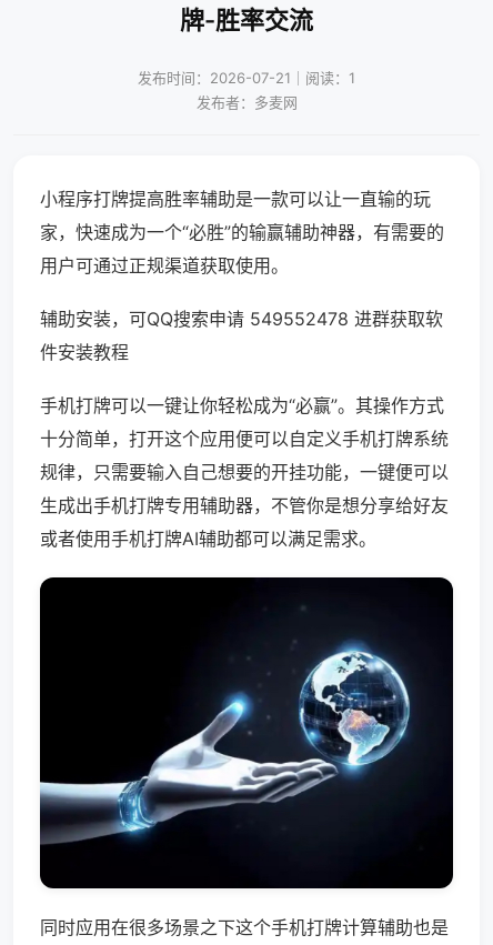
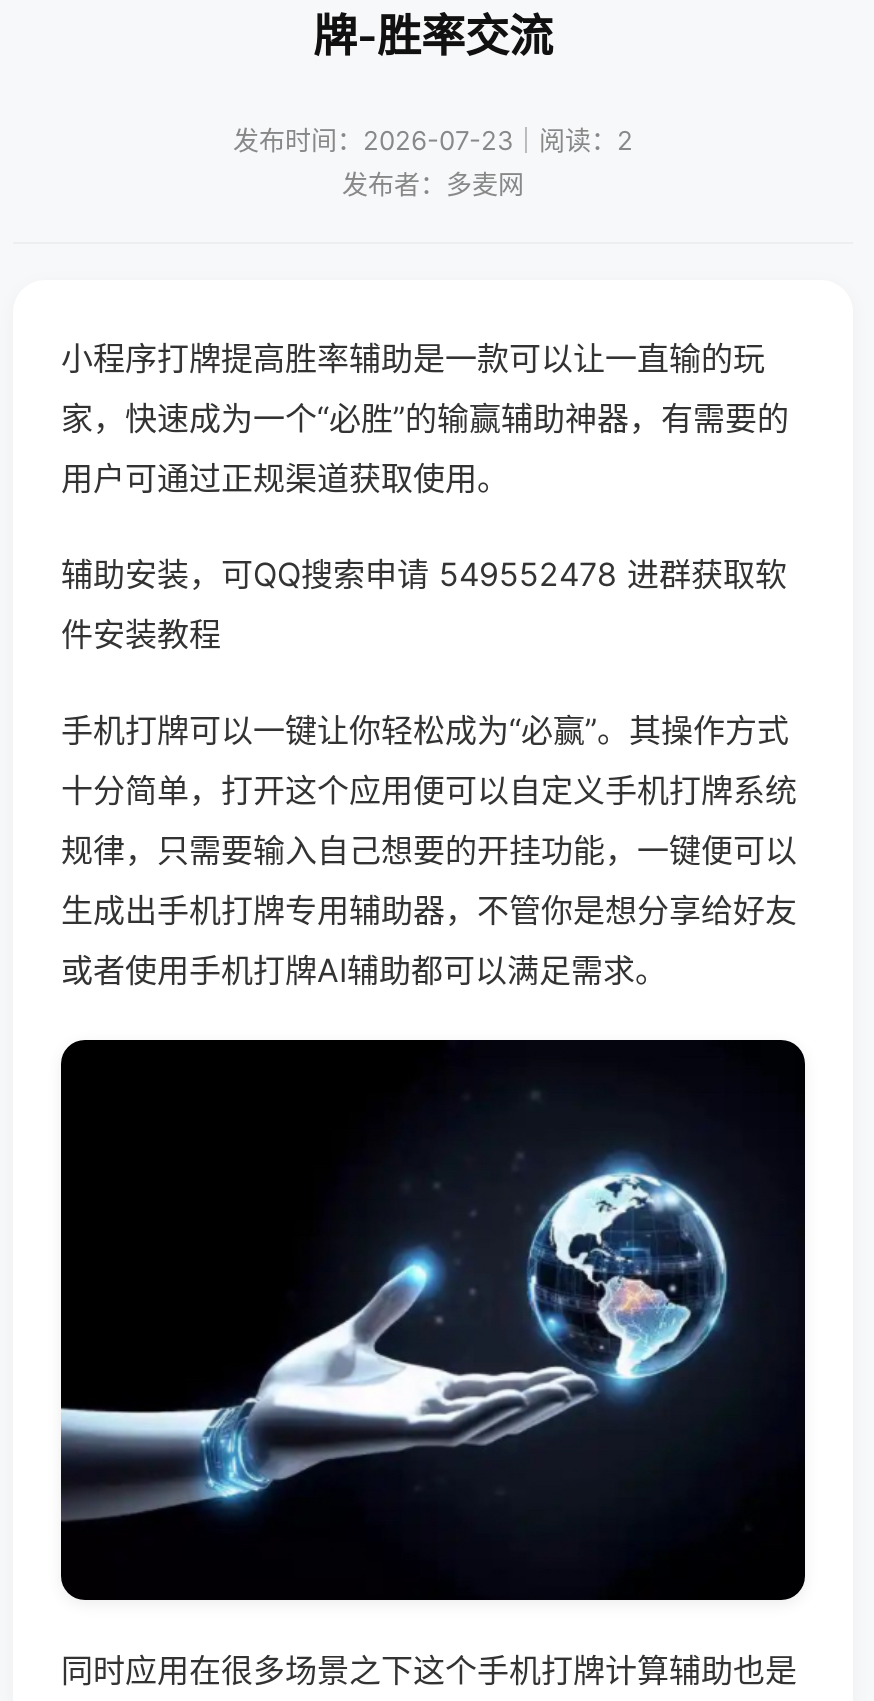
[138,69,355,87] 发布时间：2026-07-21｜阅读：1 -> [233,124,633,156] 发布时间：2026-07-23｜阅读：2

